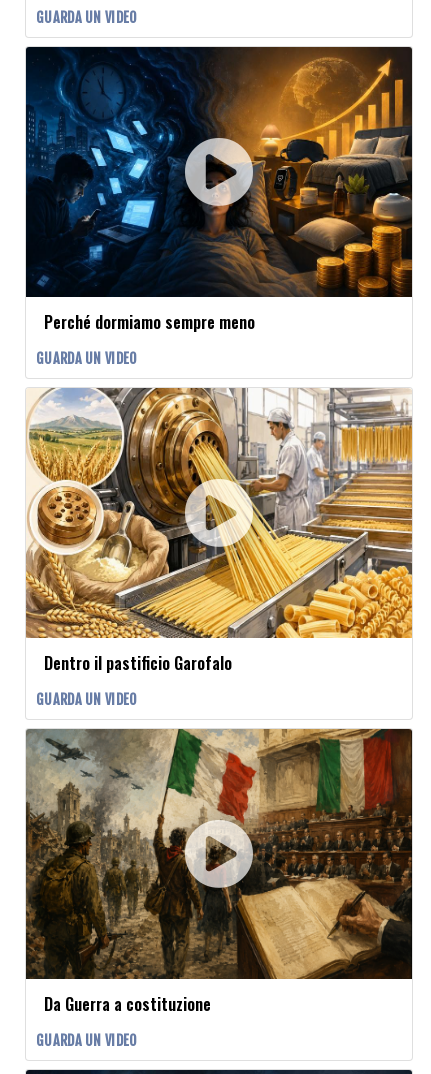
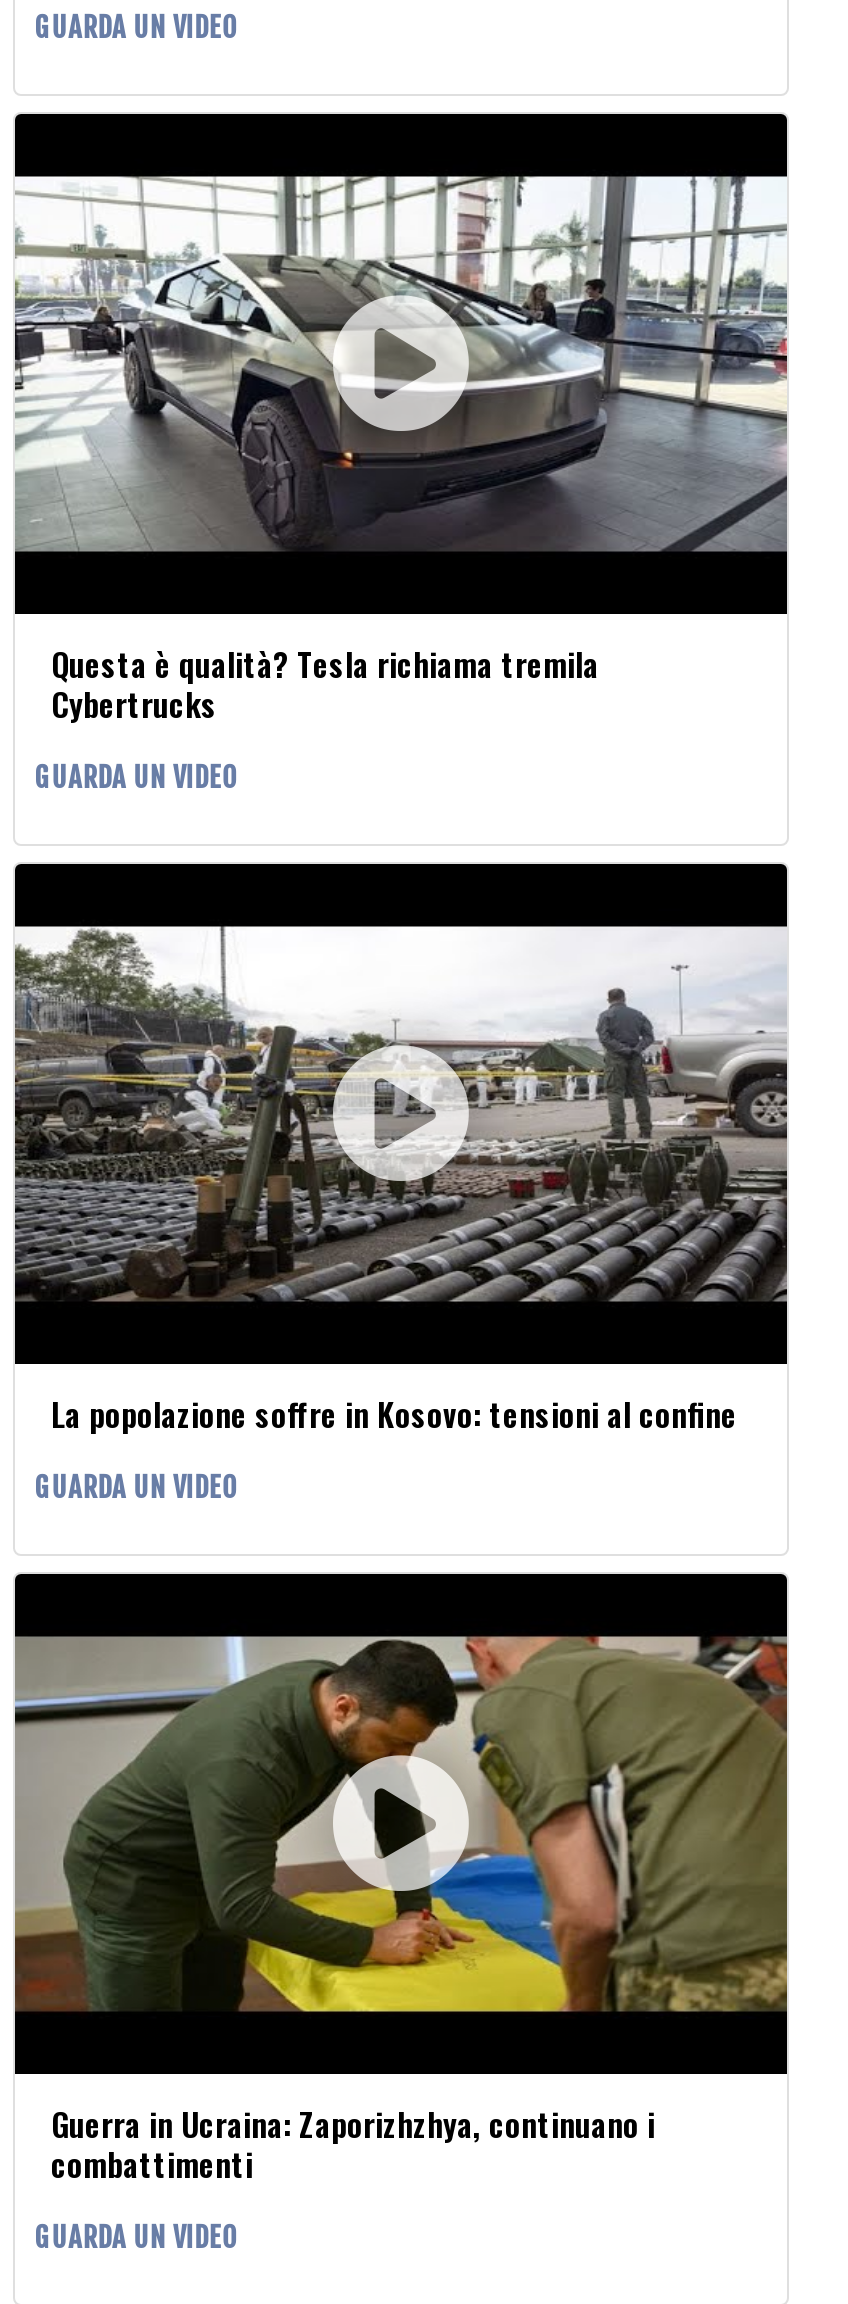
[25,46,413,334] [image] | Perché dormiamo sempre meno -> [13,86,789,728] [image] | Questa è qualità? Tesla richiama tremila | Cybertrucks
[25,387,413,675] [image] | Dentro il pastificio Garofalo -> [13,862,789,1438] [image] | La popolazione soffre in Kosovo: tensioni al confine
[25,728,413,1016] [image] | Da Guerra a costituzione -> [15,1546,789,2188] [image] | Guerra in Ucraina: Zaporizhzhya, continuano i | combattimenti

